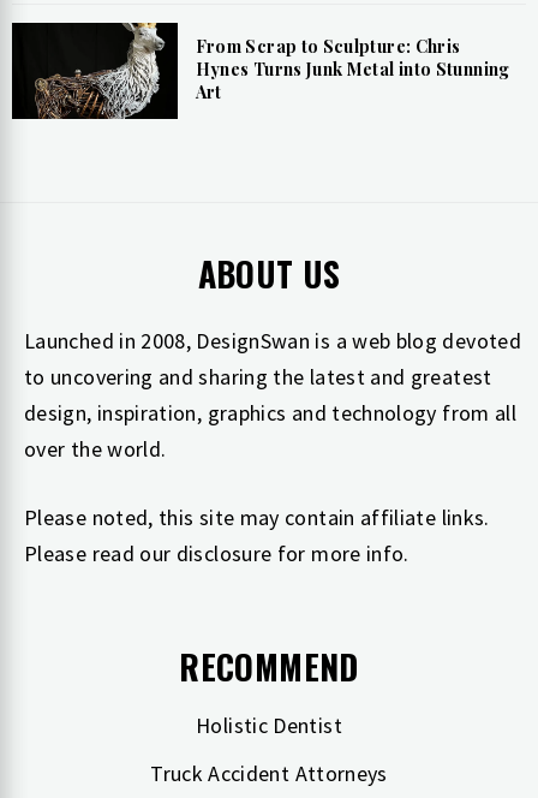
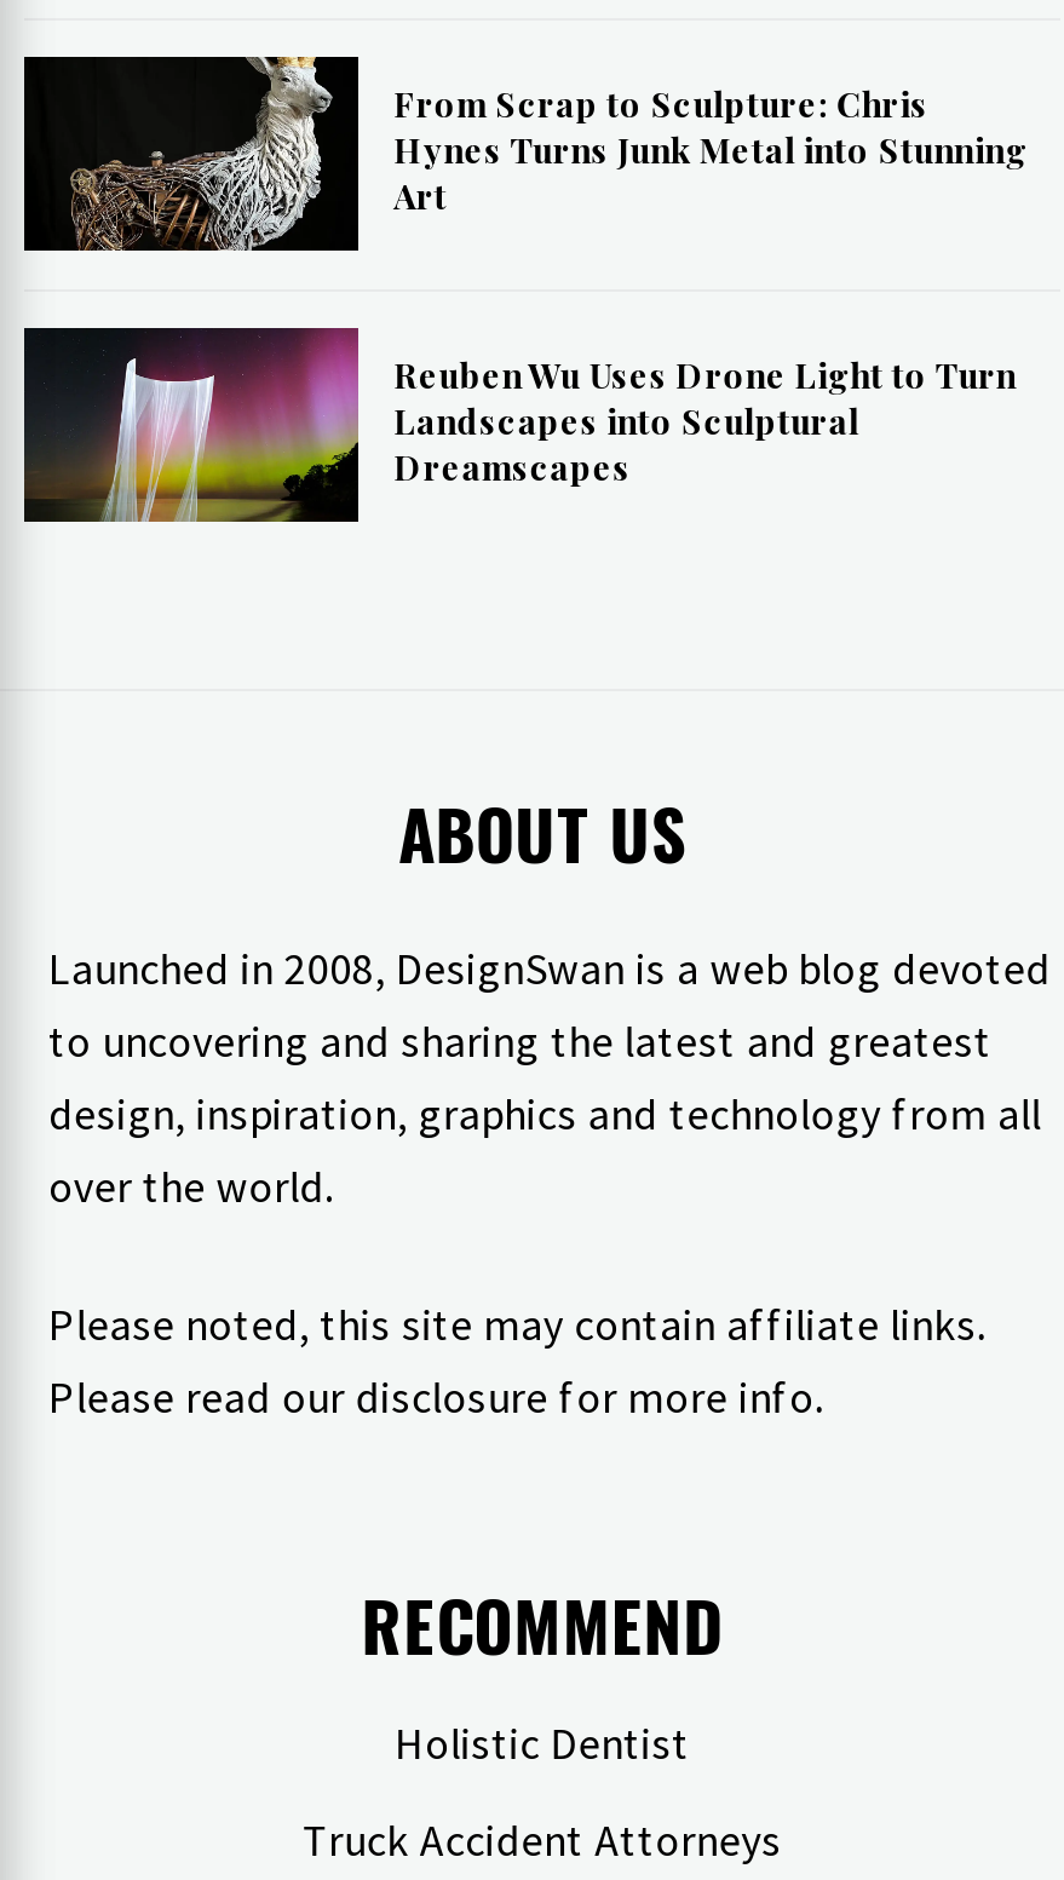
none -> [24,326,1017,524] [image] | Reuben Wu Uses Drone Light to Turn | Landscapes into Sculptural | Dreamscapes

